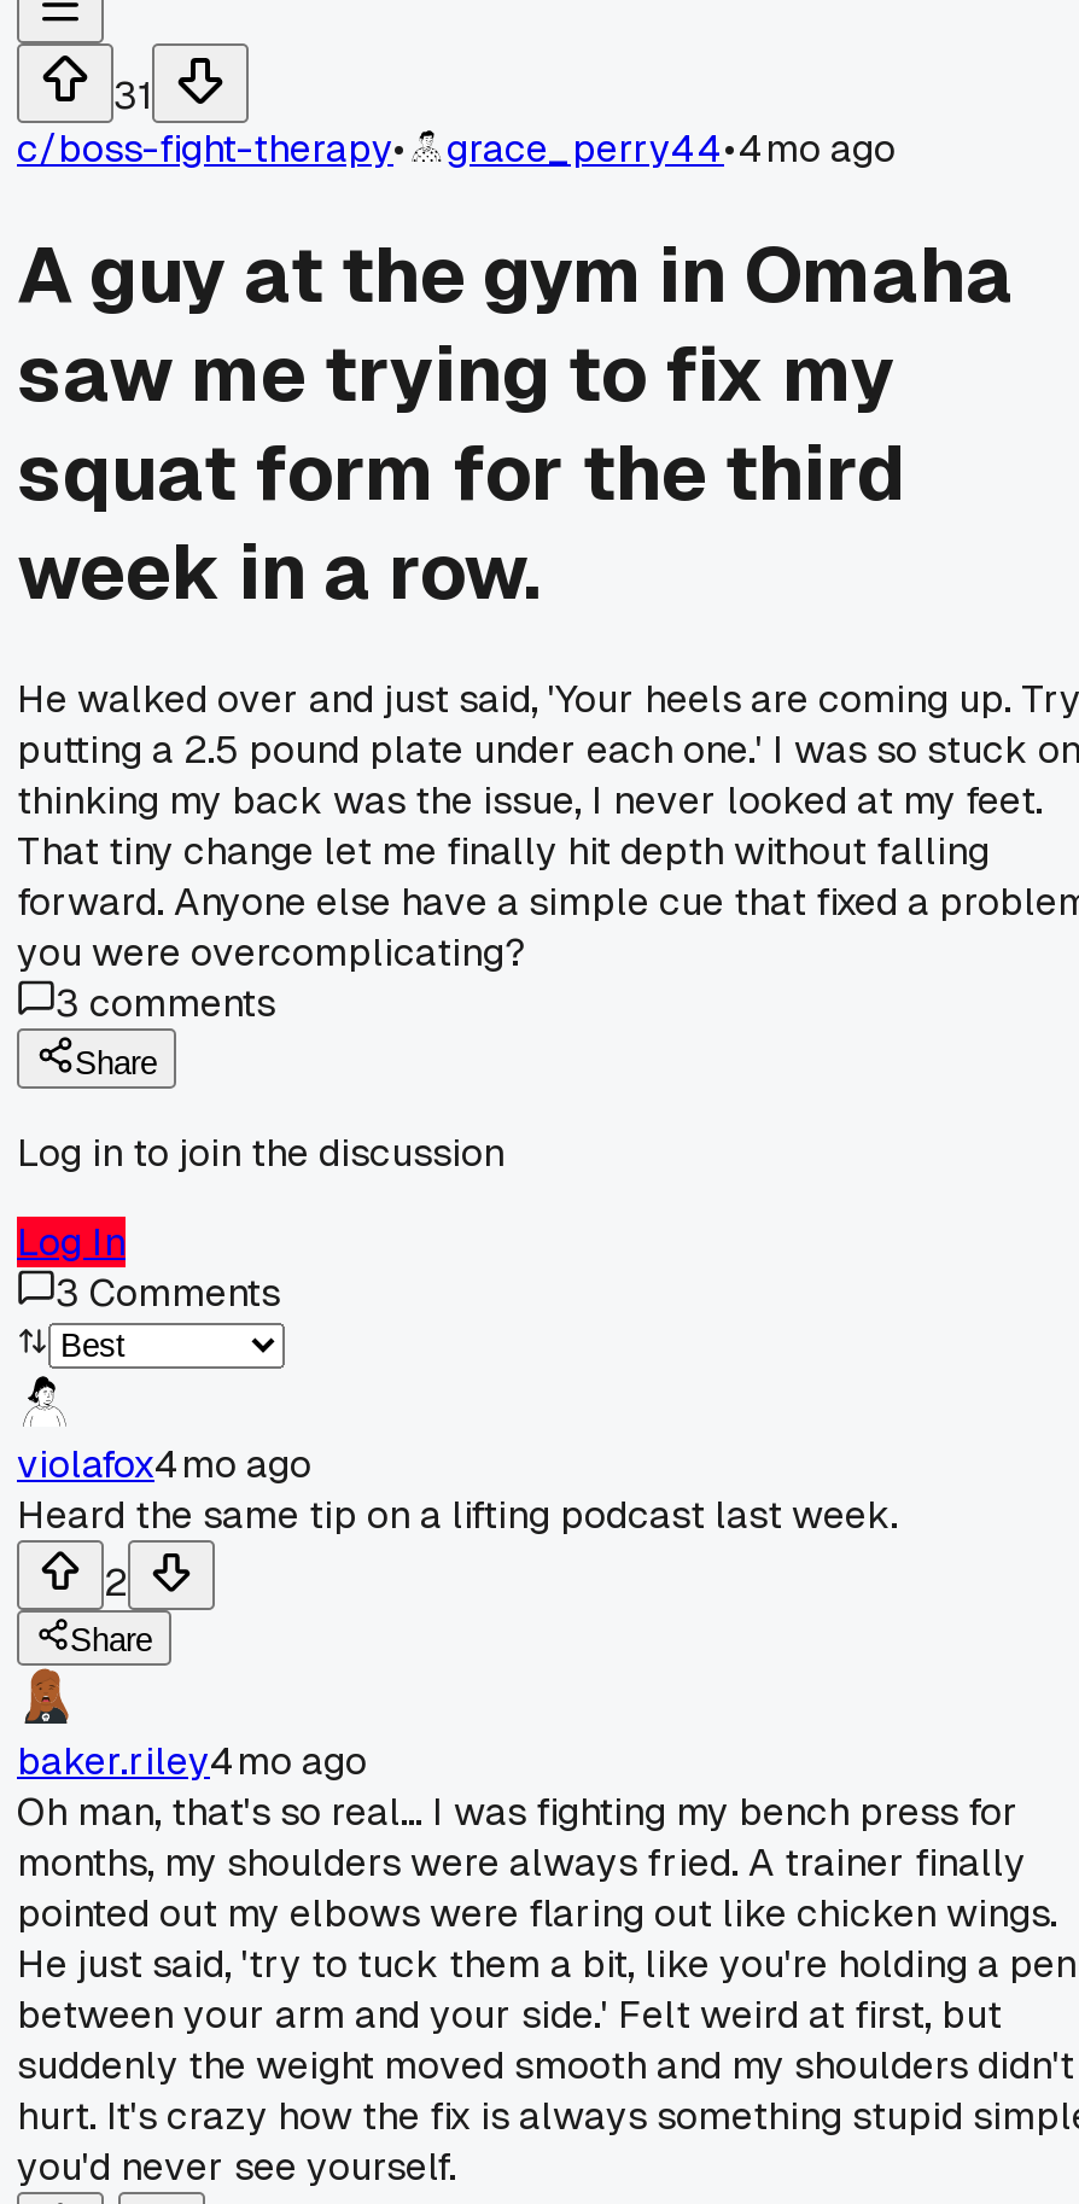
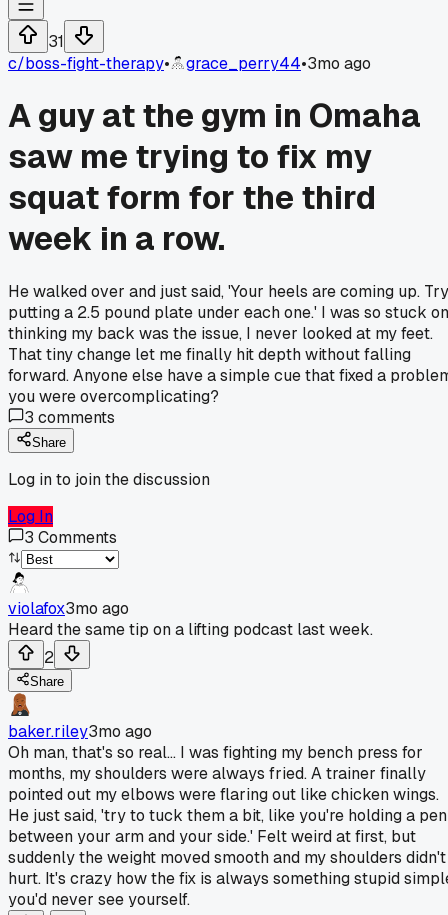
[447,123,896,174] grace_perry44•4mo ago -> [186,53,371,74] grace_perry44•3mo ago
[17,1439,311,1489] violafox4mo ago -> [8,598,129,619] violafox3mo ago
[17,1735,367,1786] baker.riley4mo ago -> [8,721,152,742] baker.riley3mo ago

